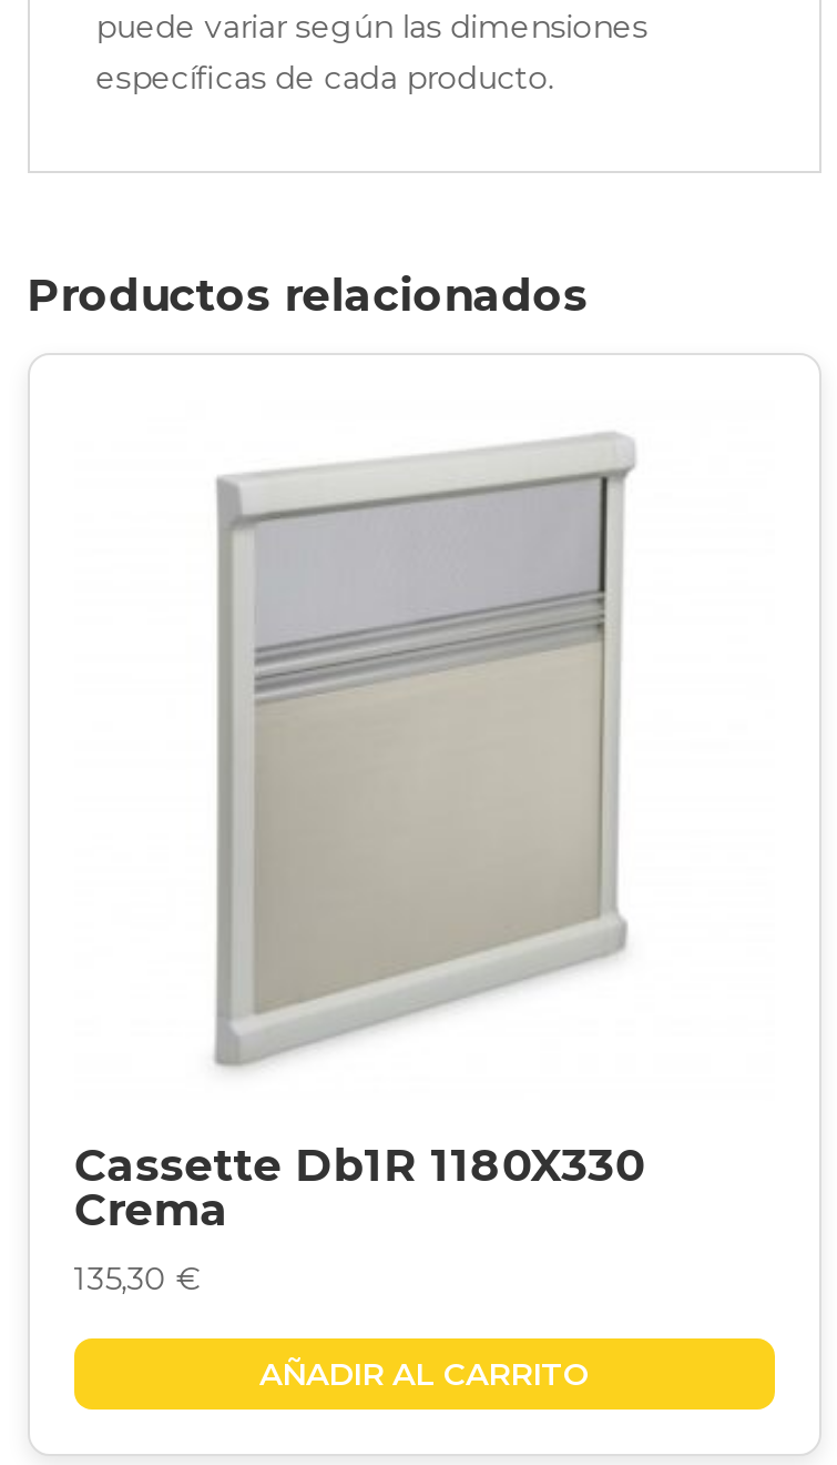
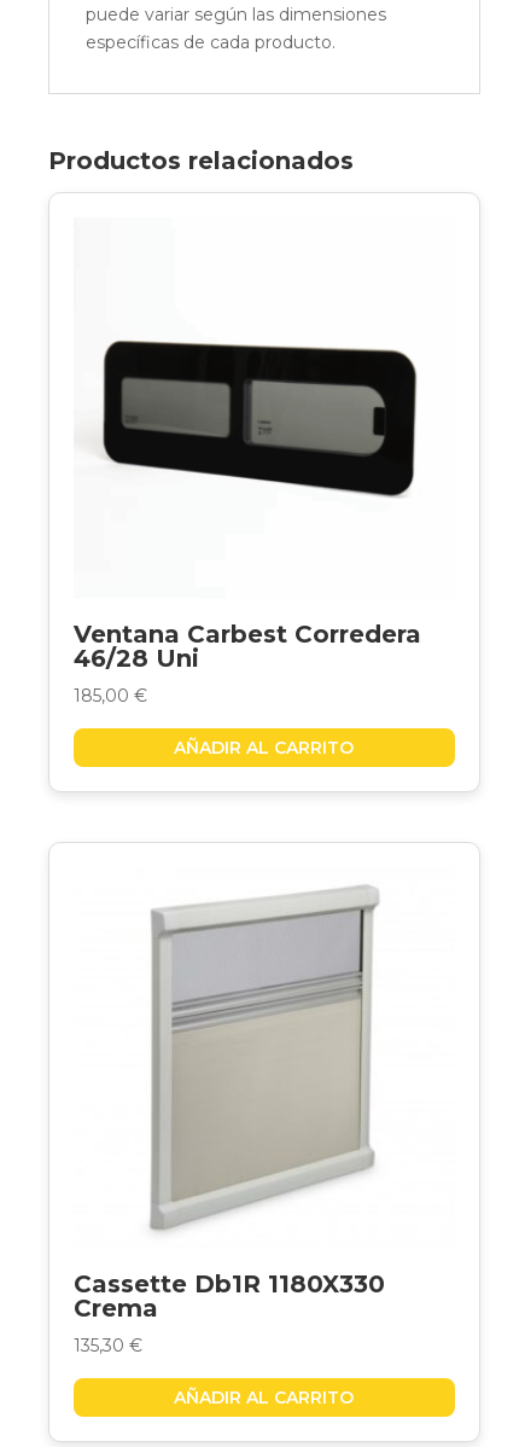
none -> [73,620,421,758] Ventana Carbest Corredera | 46/28 Uni | 185,00 € | AÑADIR AL CARRITO
none -> [100,339,418,498] [image]

